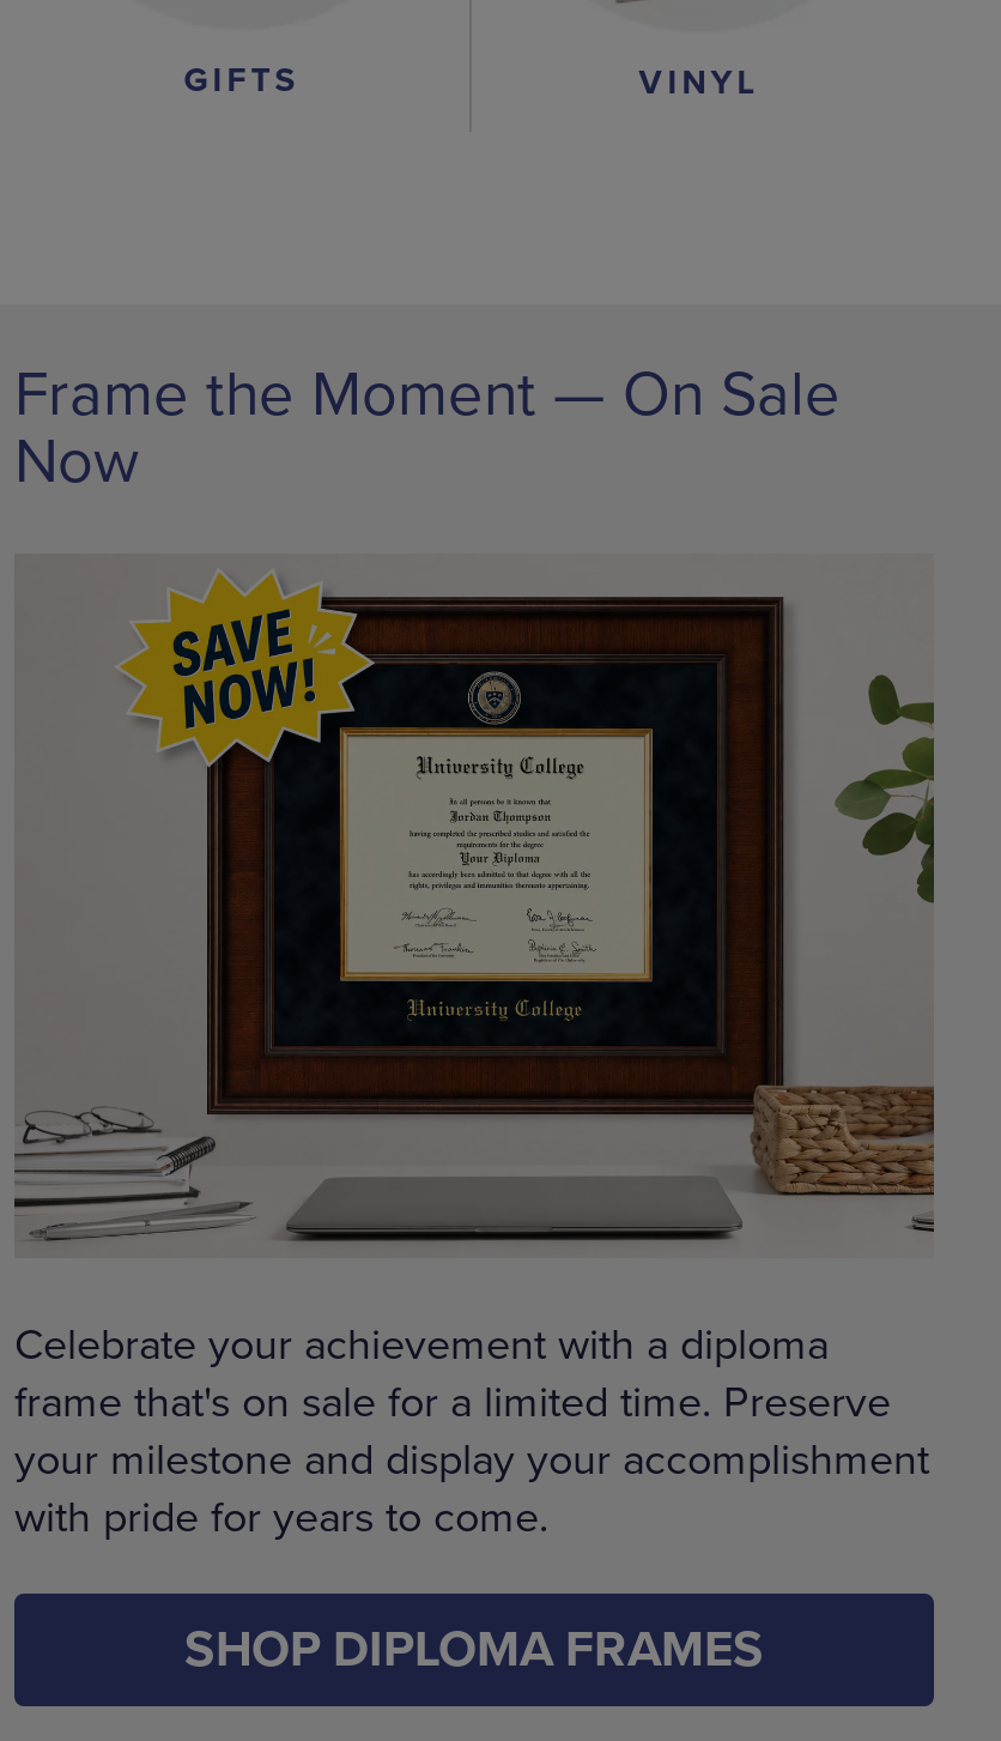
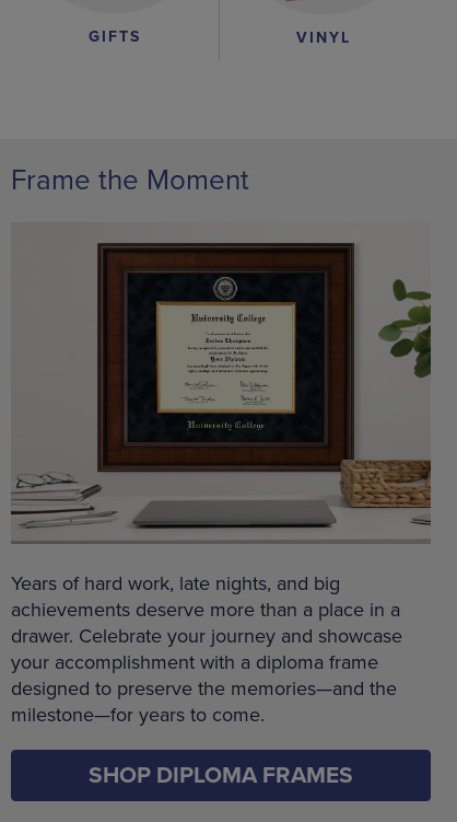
[14,357,841,498] Frame the Moment — On Sale | Now -> [11,163,249,197] Frame the Moment
[14,530,936,1542] [image] | Celebrate your achievement with a diploma | frame that's on sale for a limited time. Preserve | your milestone and display your accomplishment | with pride for years to come. -> [11,241,432,727] [image] | Years of hard work, late nights, and big | achievements deserve more than a place in a | drawer. Celebrate your journey and showcase | your accomplishment with a diploma frame | designed to preserve the memories—and the | milestone—for years to come.

